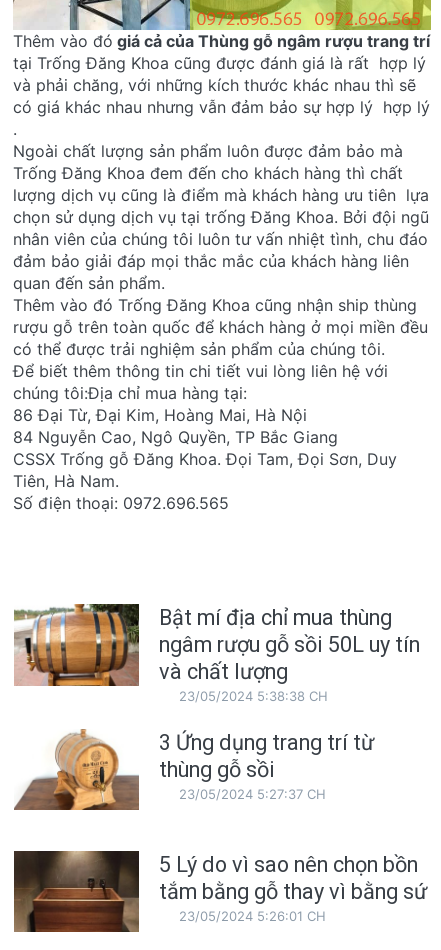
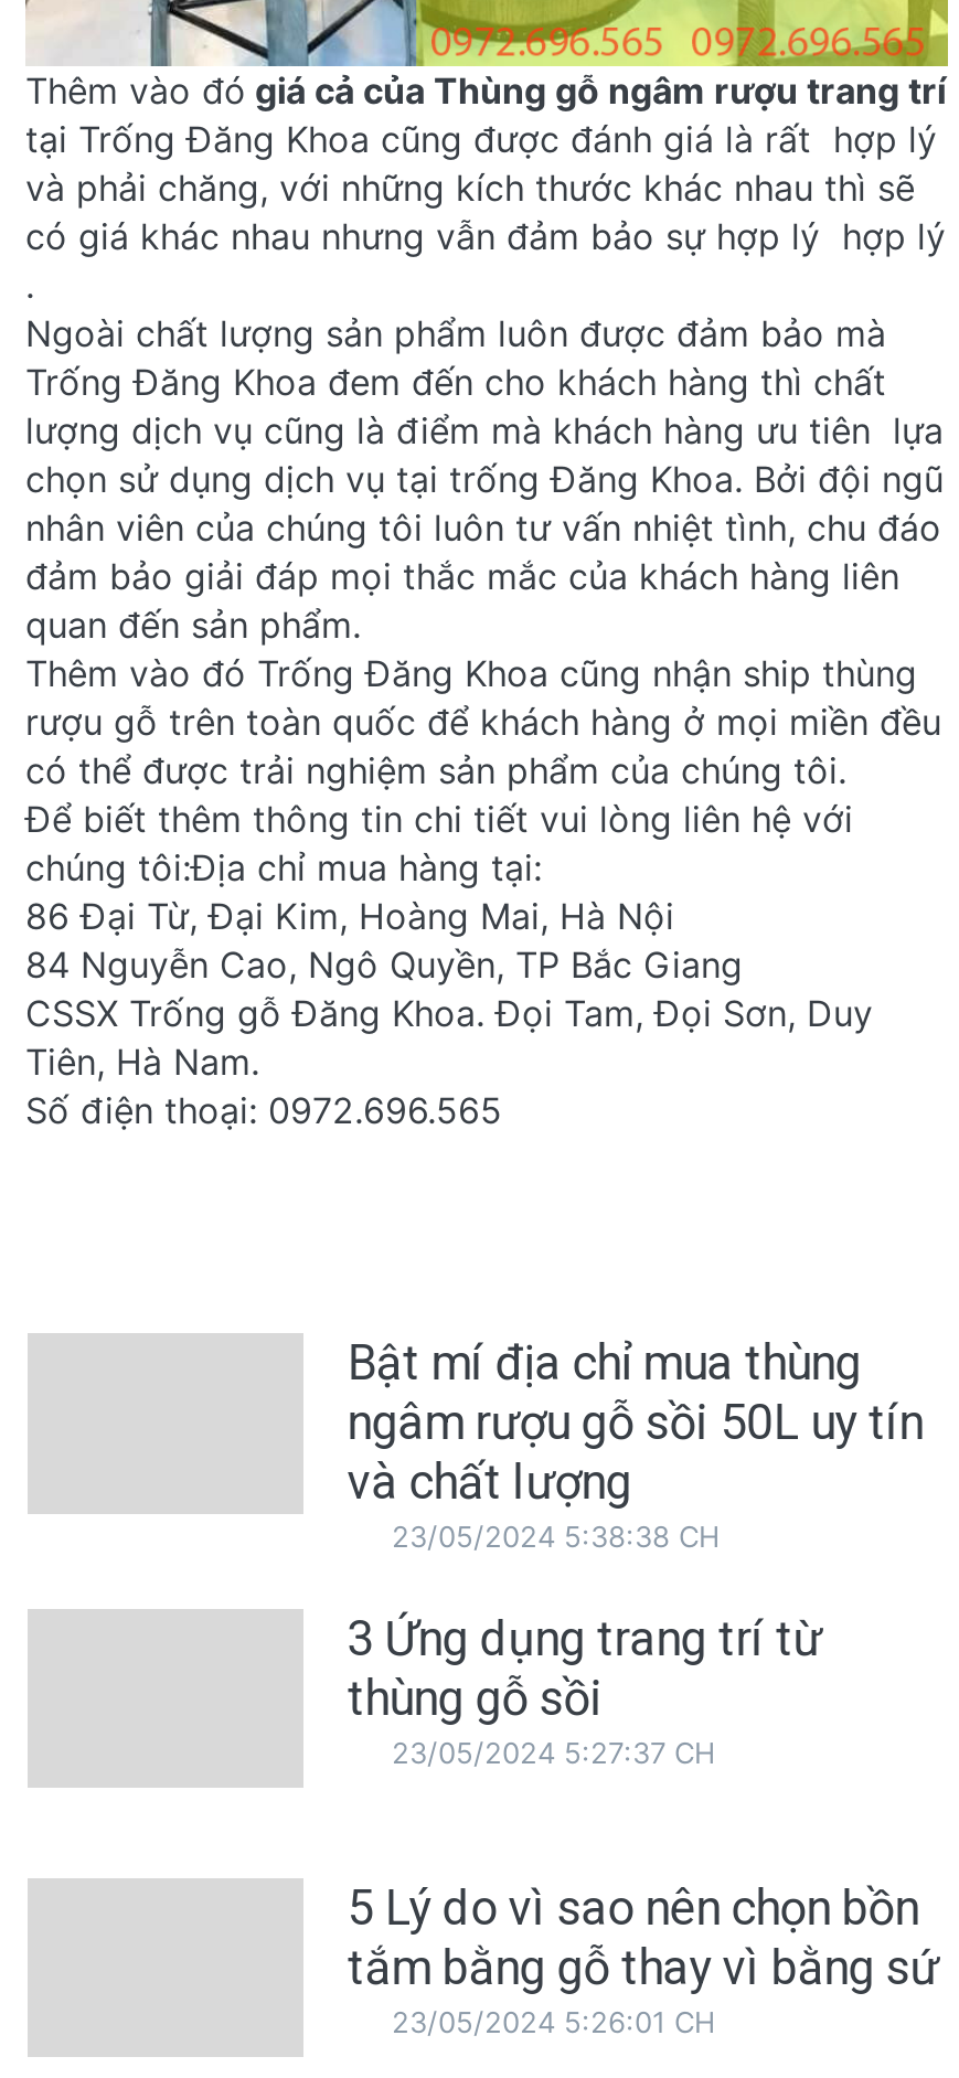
[14,603,140,687] [image] -> none
[14,729,139,811] [image] -> none
[13,850,140,933] [image] -> none

